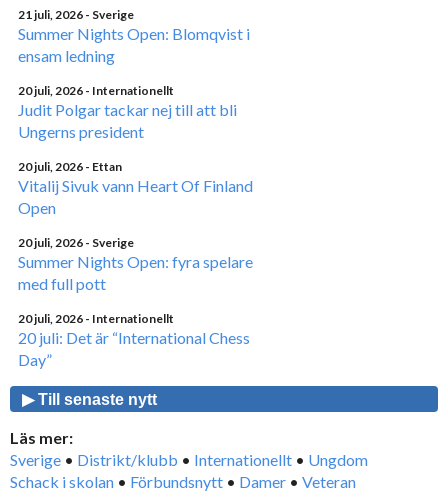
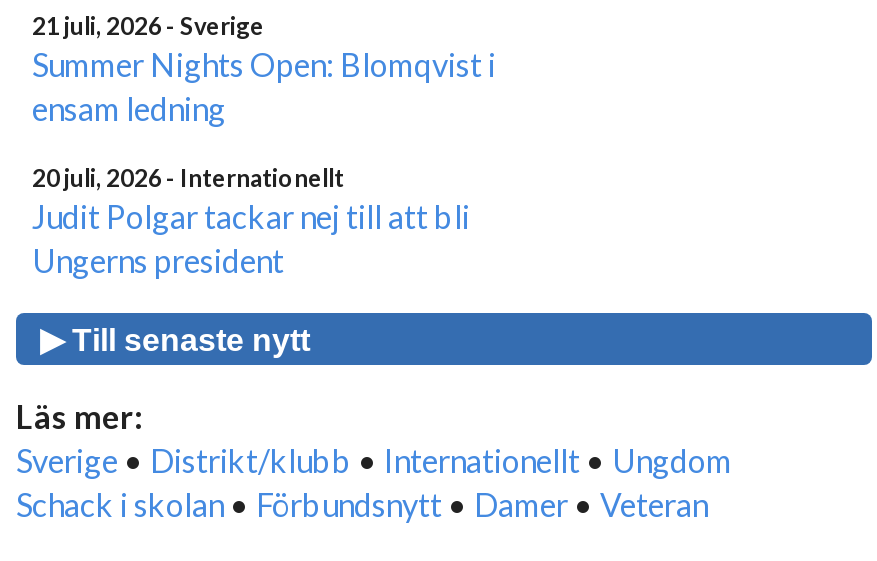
[18,159,253,369] 20 juli, 2026 - Ettan | Vitalij Sivuk vann Heart Of Finland | Open | 20 juli, 2026 - Sverige | Summer Nights Open: fyra spelare | med full pott | 20 juli, 2026 - Internationellt | 20 juli: Det är “International Chess | Day” -> none

